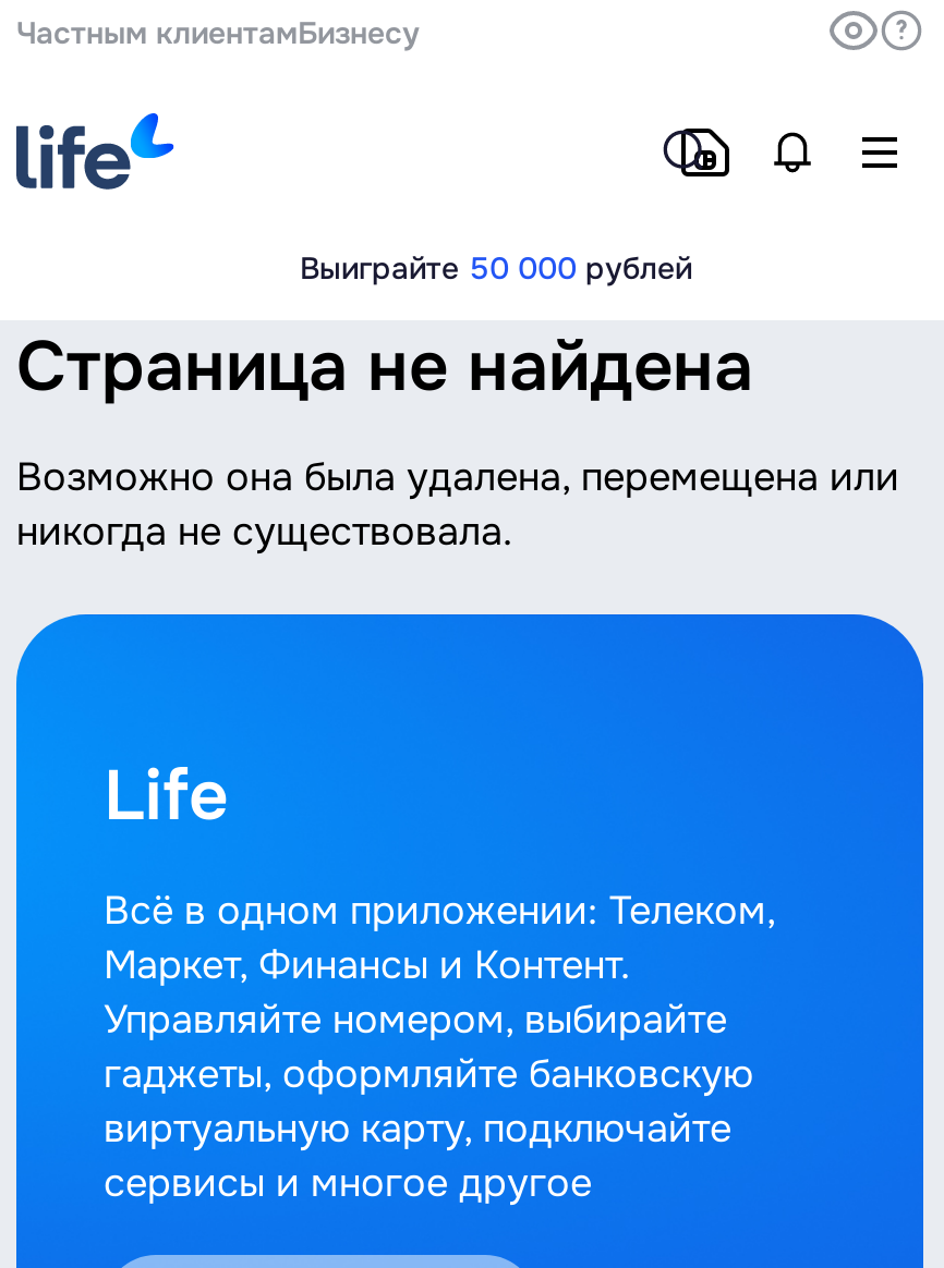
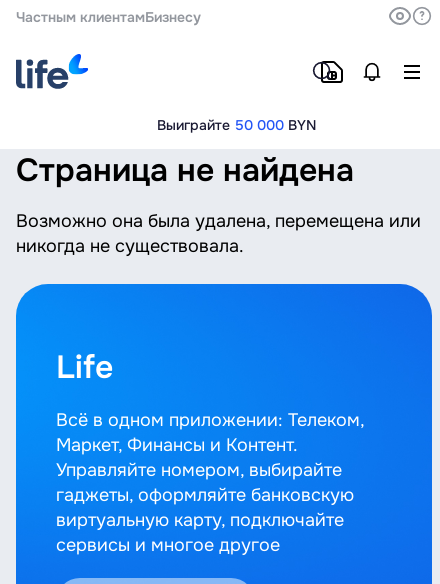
[300,248,692,288] Выиграйте 50 000 рублей -> [156,116,315,134] Выиграйте 50 000 BYN

